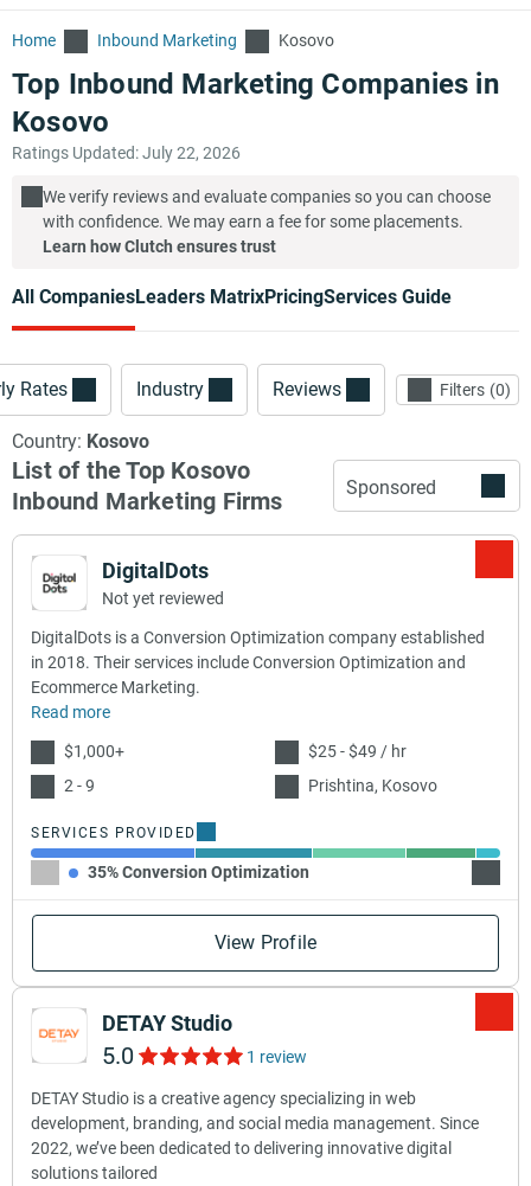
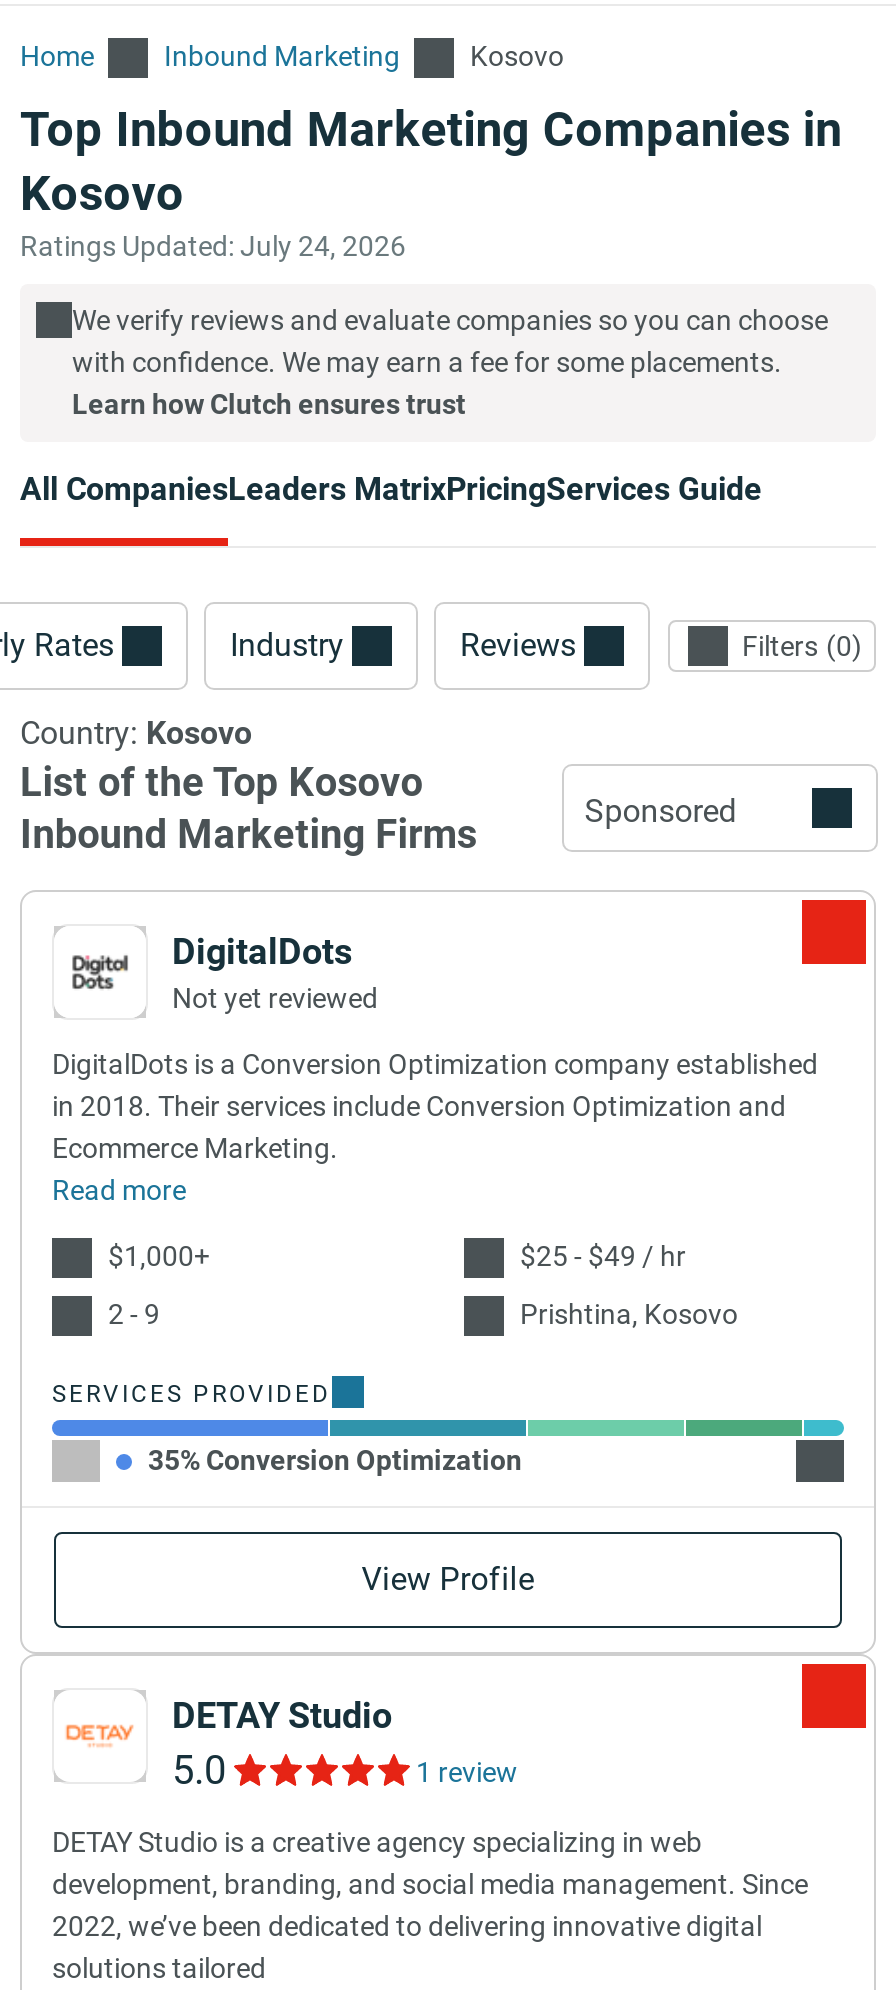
[12,143,241,162] Ratings Updated: July 22, 2026 -> [20,230,406,262] Ratings Updated: July 24, 2026

